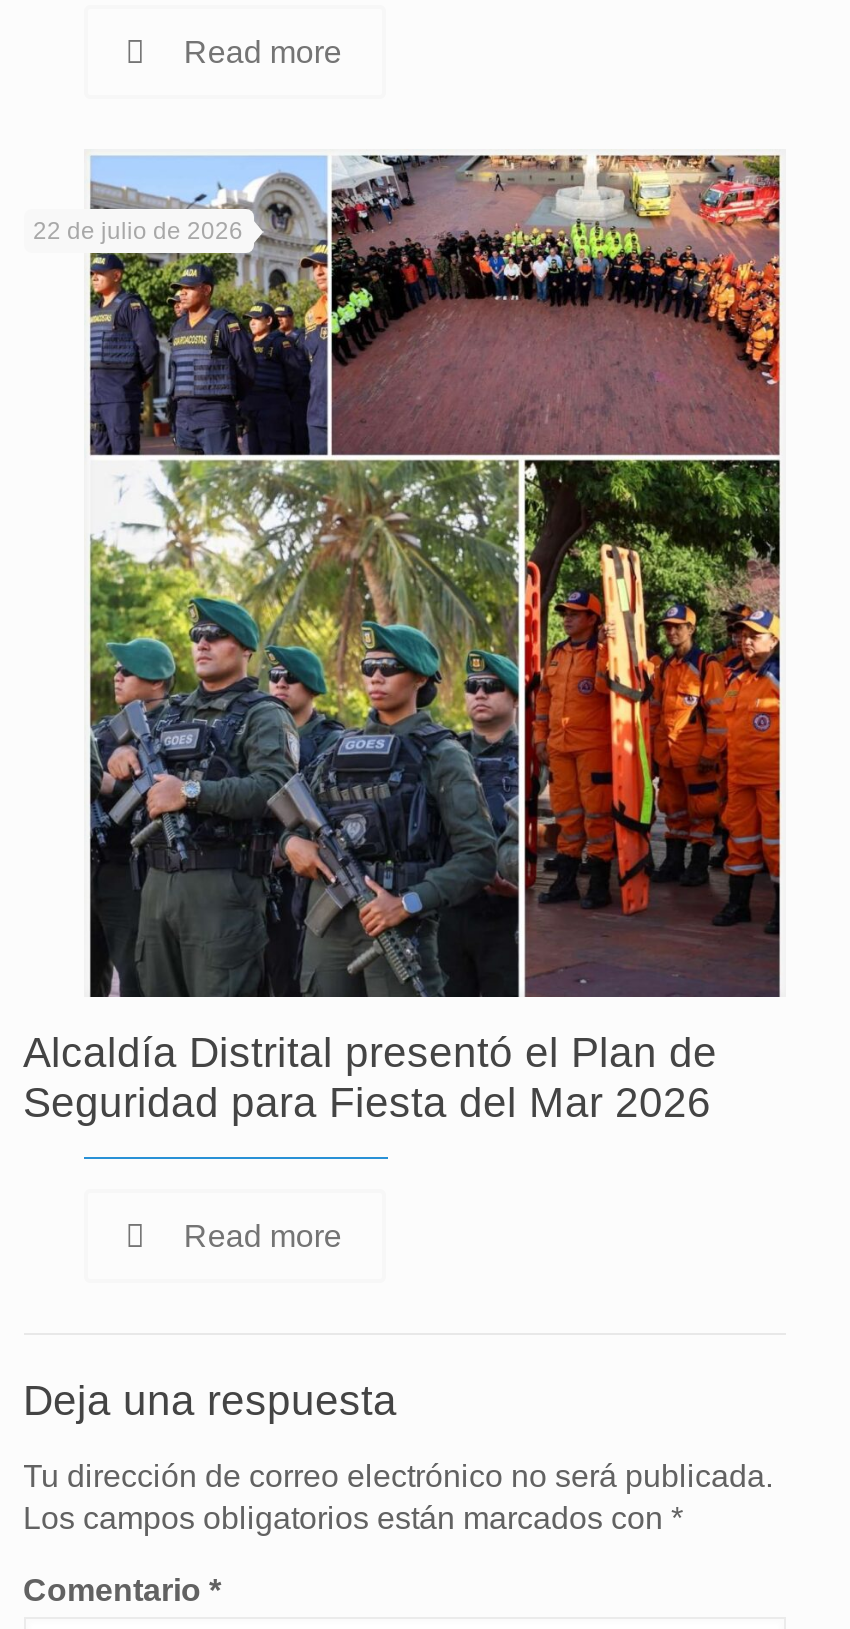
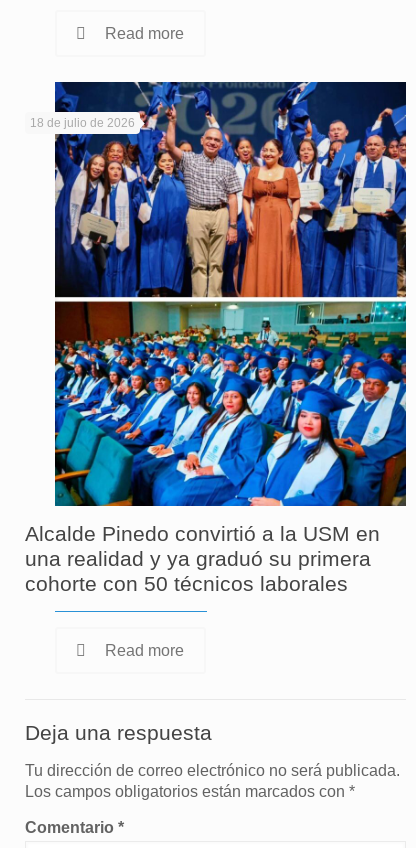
[33,149,786,997] [image] | 22 de julio de 2026 -> [29,81,407,507] [image] | 18 de julio de 2026
[23,1029,717,1125] Alcaldía Distrital presentó el Plan de | Seguridad para Fiesta del Mar 2026 -> [24,522,379,595] Alcalde Pinedo convirtió a la USM en | una realidad y ya graduó su primera | cohorte con 50 técnicos laborales

